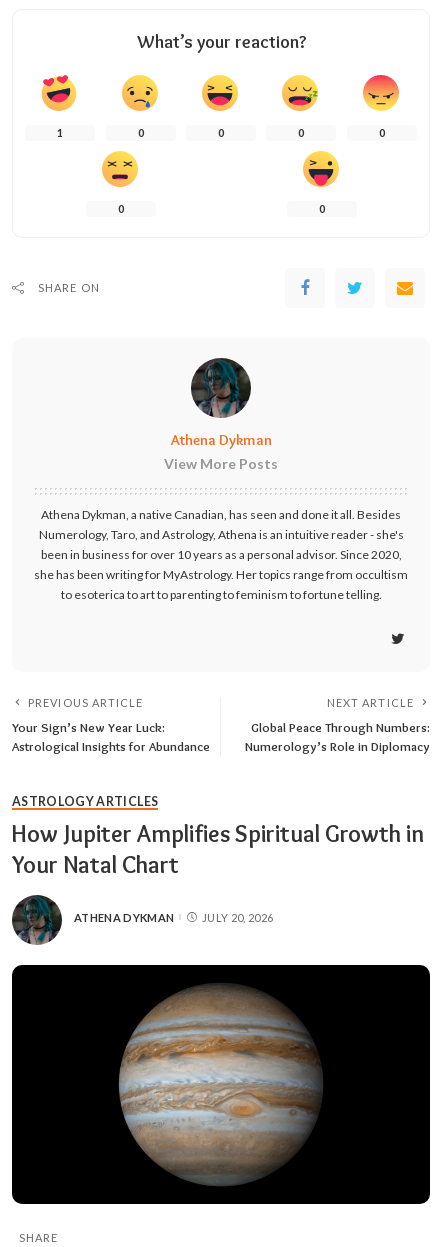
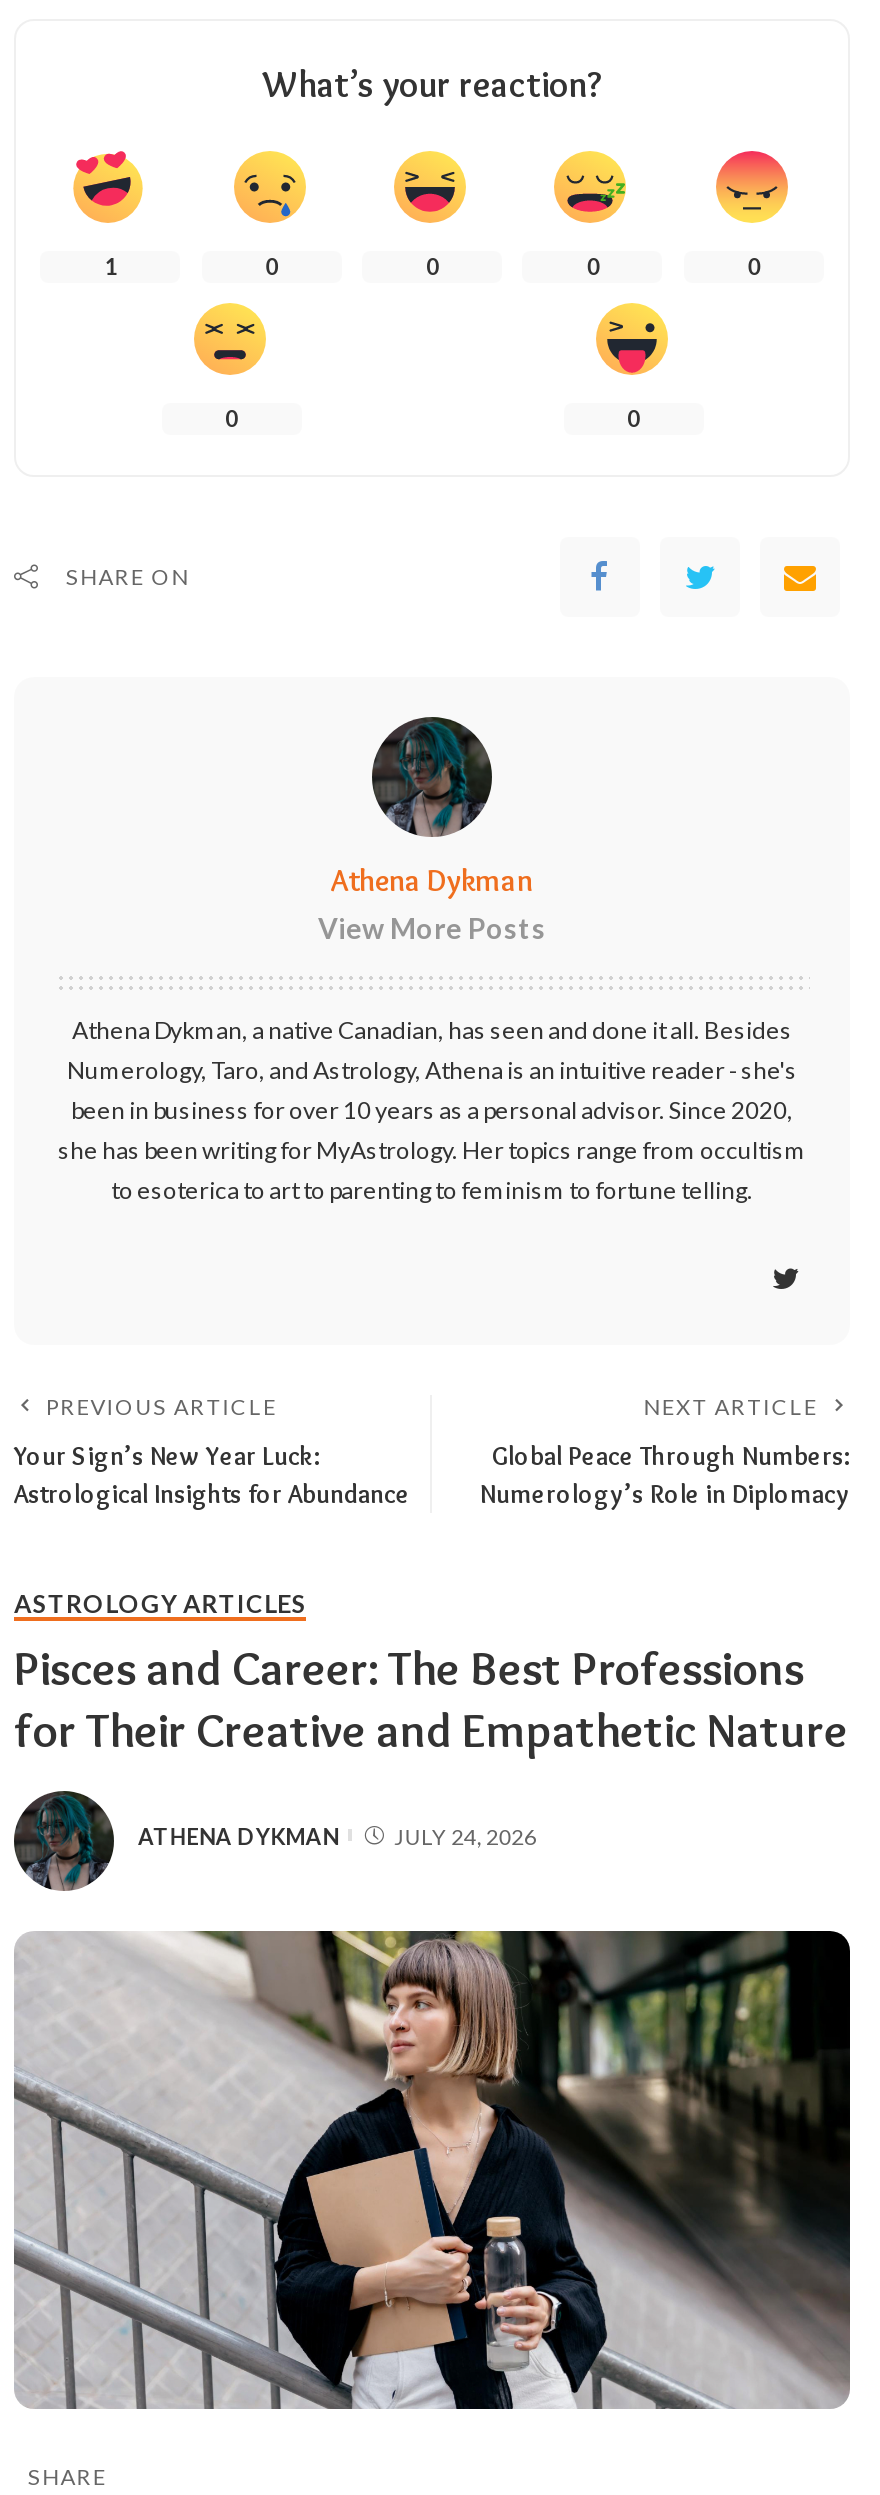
[12,819,424,879] How Jupiter Amplifies Spiritual Growth in | Your Natal Chart -> [14,1639,848,1759] Pisces and Career: The Best Professions | for Their Creative and Empathetic Nature
[202,911,273,924] JULY 20, 2026 -> [394,1823,537,1849] JULY 24, 2026
[11,964,431,1205] [image] -> [12,1929,852,2411] [image]

